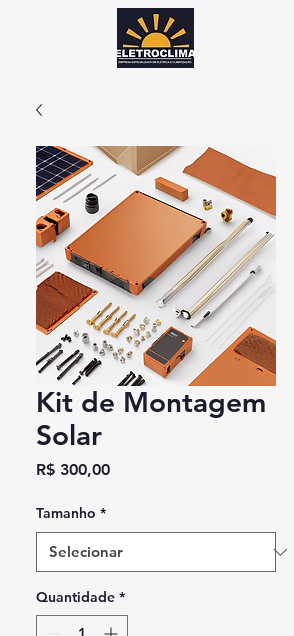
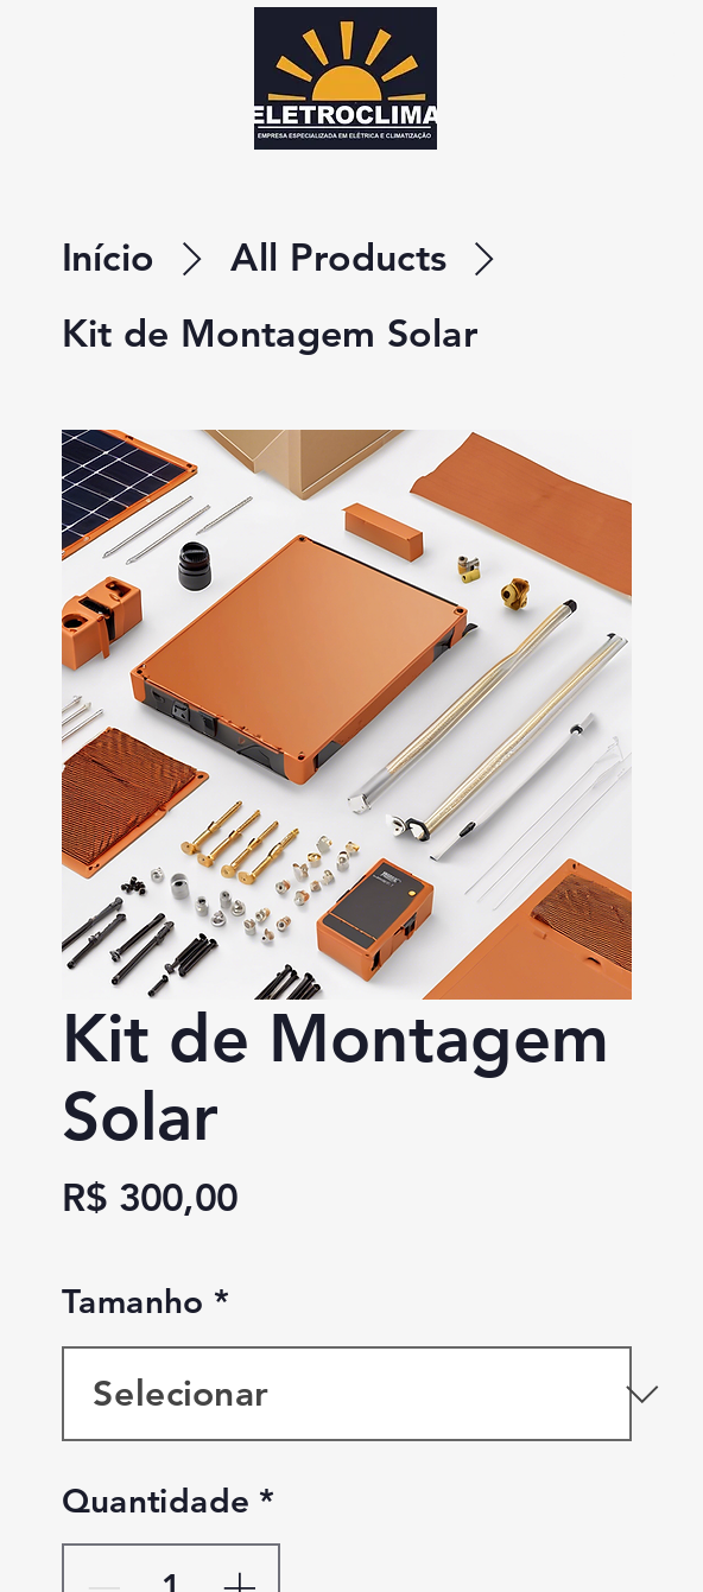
none -> [62,235,477,356] Início | All Products | Kit de Montagem Solar

